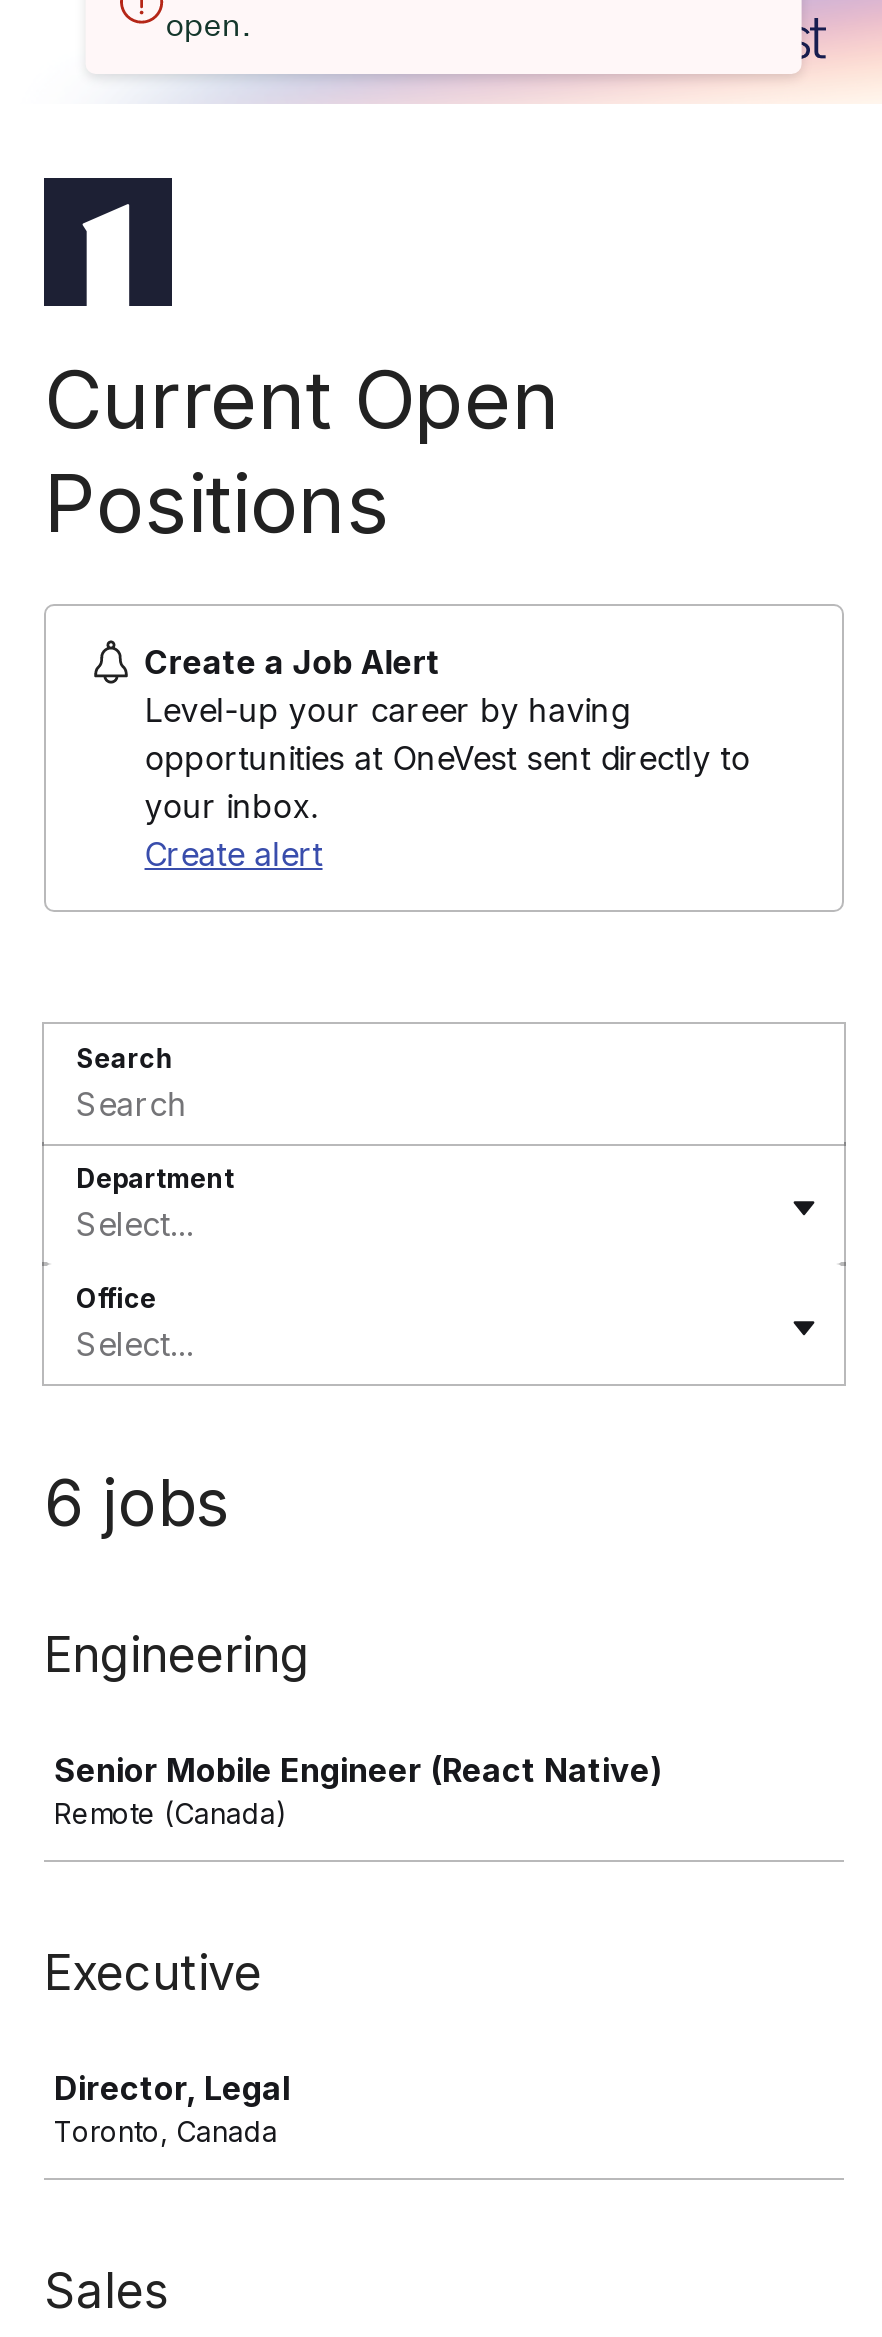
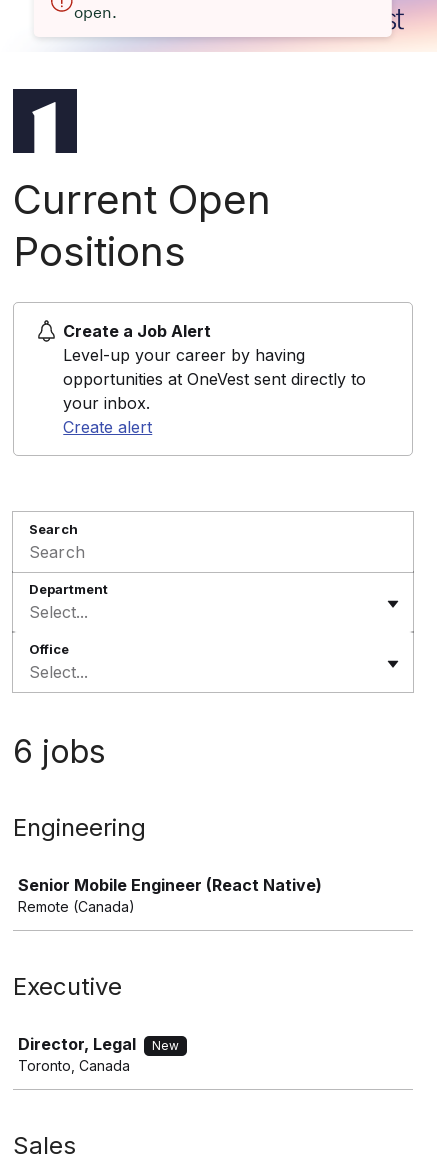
none -> [152,1038,179,1053] New

